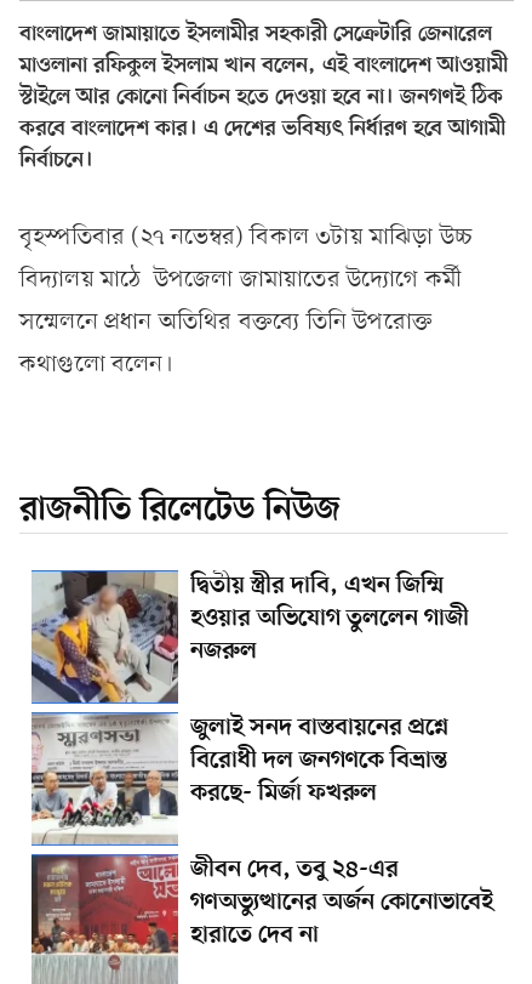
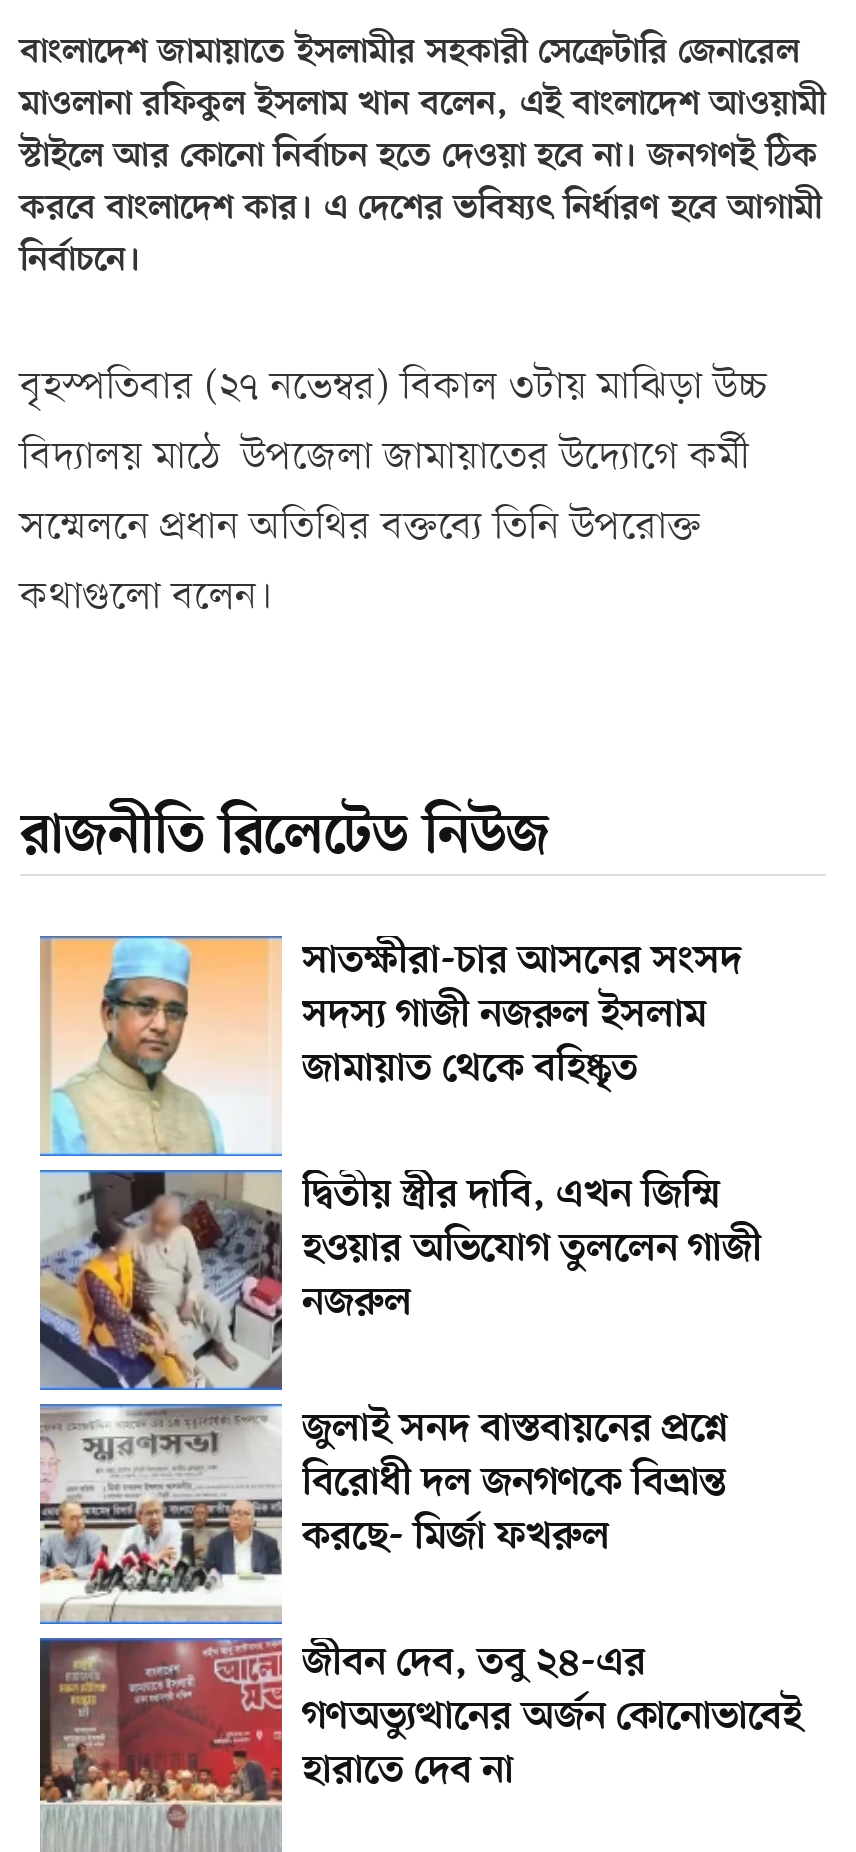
none -> [40,933,742,1156] [image] | সাতক্ষীরা-চার আসনের সংসদ | সদস্য গাজী নজরুল ইসলাম | জামায়াত থেকে বহিষ্কৃত

